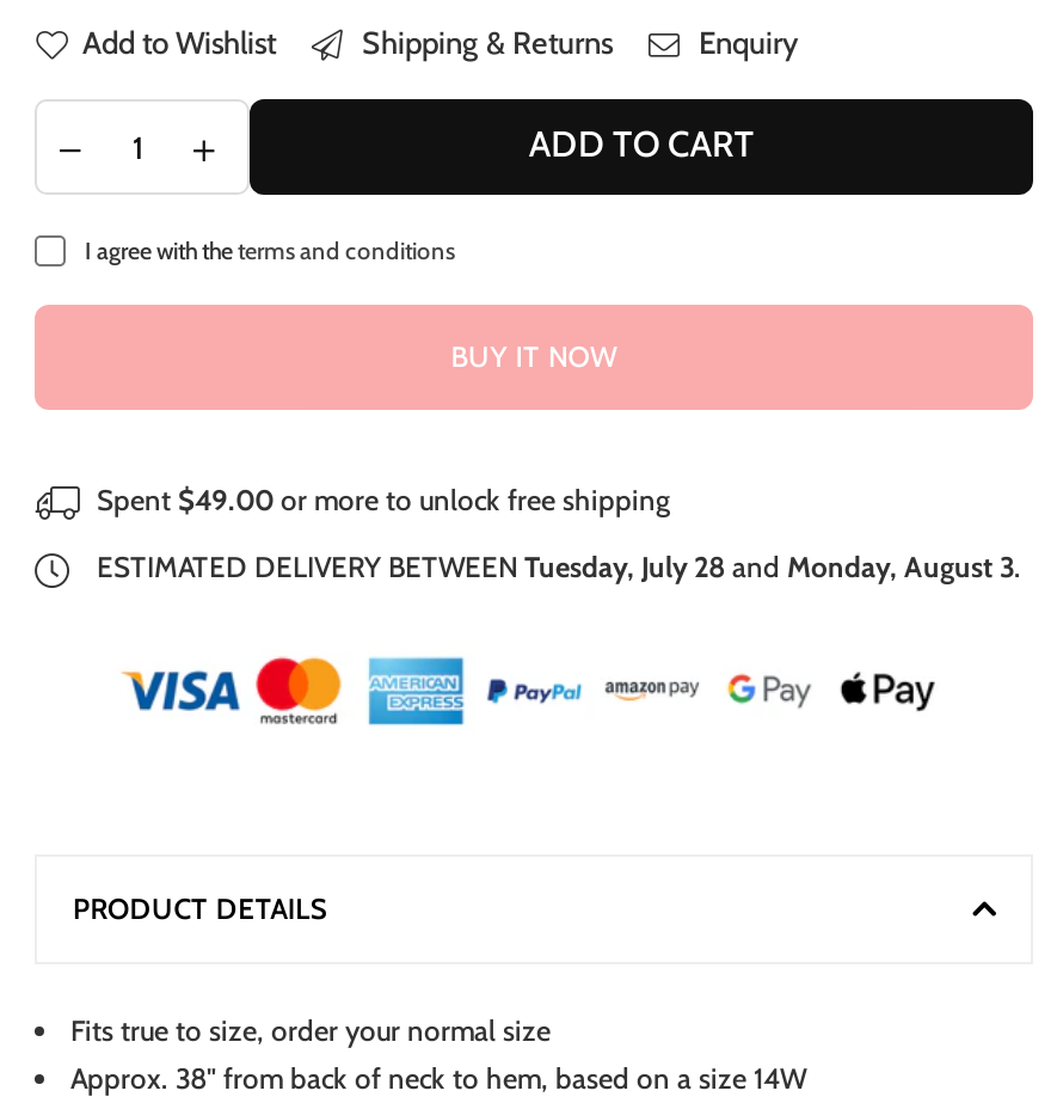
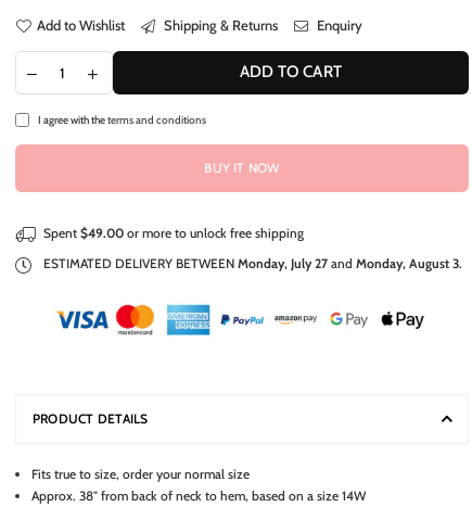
[90,549,1021,585] ESTIMATED DELIVERY BETWEEN Tuesday, July 28 and Monday, August 3. -> [40,255,462,272] ESTIMATED DELIVERY BETWEEN Monday, July 27 and Monday, August 3.

